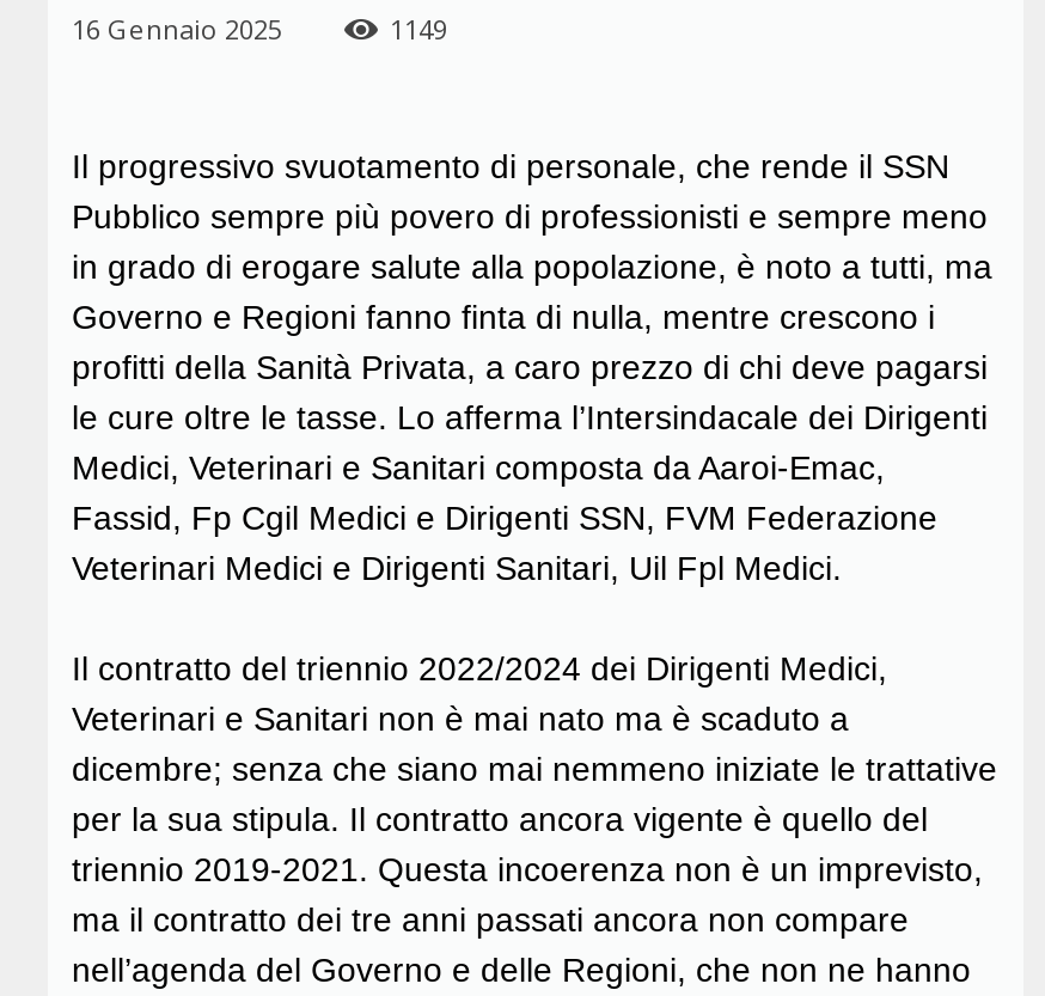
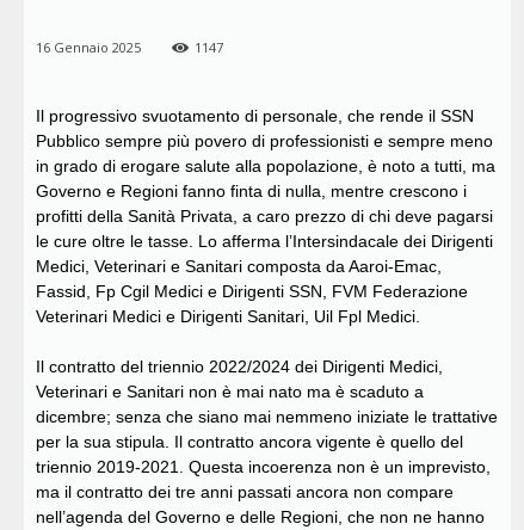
[390,11,447,47] 1149 -> [195,38,223,56] 1147

